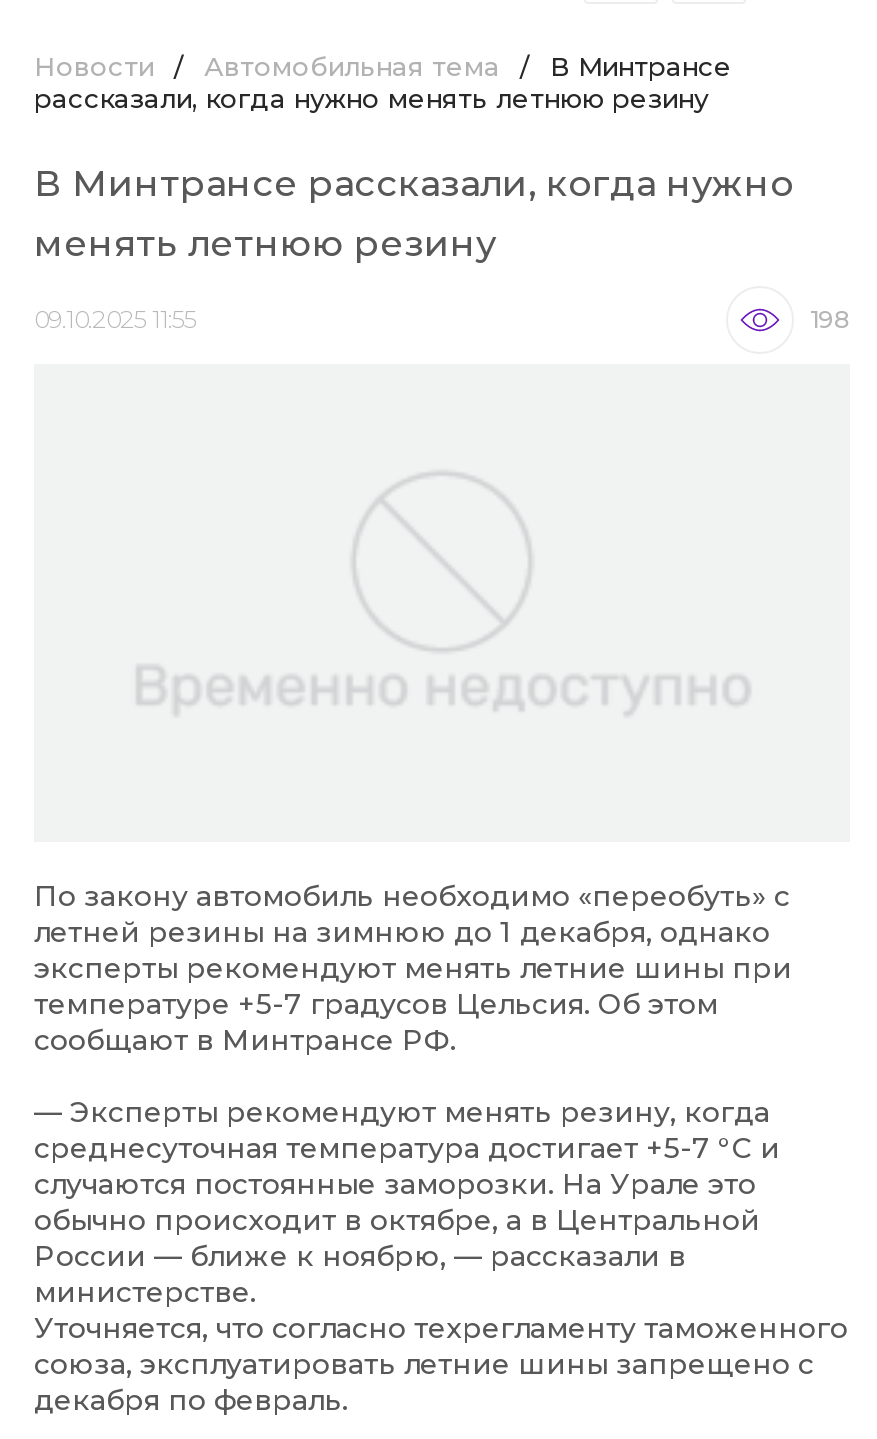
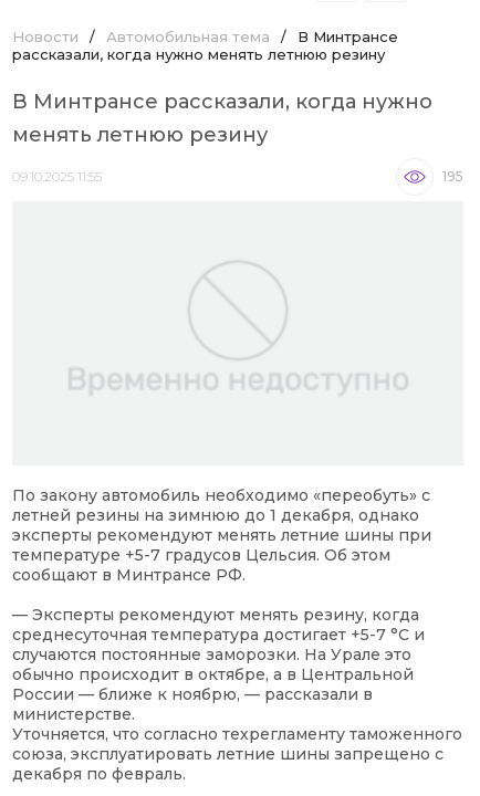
[810,304,850,334] 198 -> [442,168,463,185] 195

